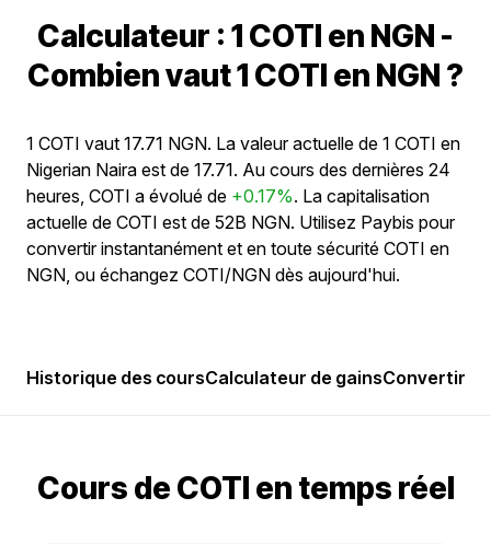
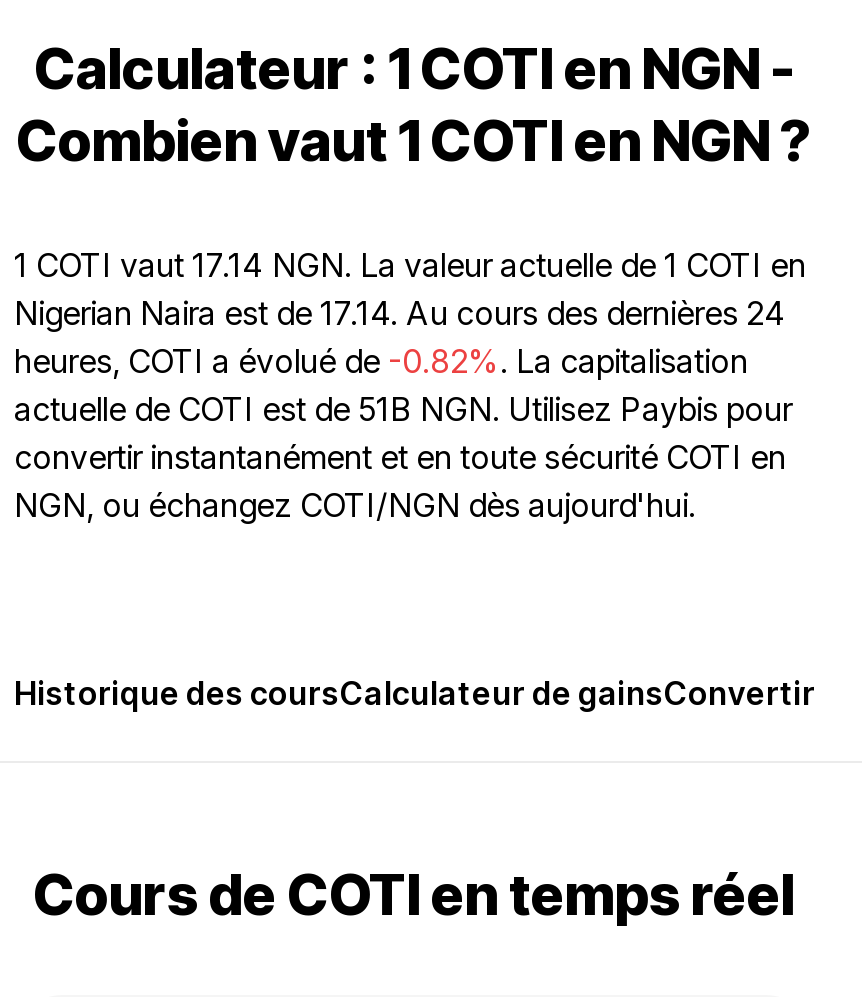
[26,132,460,154] 1 COTI vaut 17.71 NGN. La valeur actuelle de 1 COTI en -> [14,245,806,285] 1 COTI vaut 17.14 NGN. La valeur actuelle de 1 COTI en
[26,159,450,181] Nigerian Naira est de 17.71. Au cours des dernières 24 -> [14,293,786,333] Nigerian Naira est de 17.14. Au cours des dernières 24
[26,185,430,207] heures, COTI a évolué de +0.17%. La capitalisation -> [14,341,748,381] heures, COTI a évolué de -0.82%. La capitalisation
[26,211,455,233] actuelle de COTI est de 52B NGN. Utilisez Paybis pour -> [14,389,792,429] actuelle de COTI est de 51B NGN. Utilisez Paybis pour

